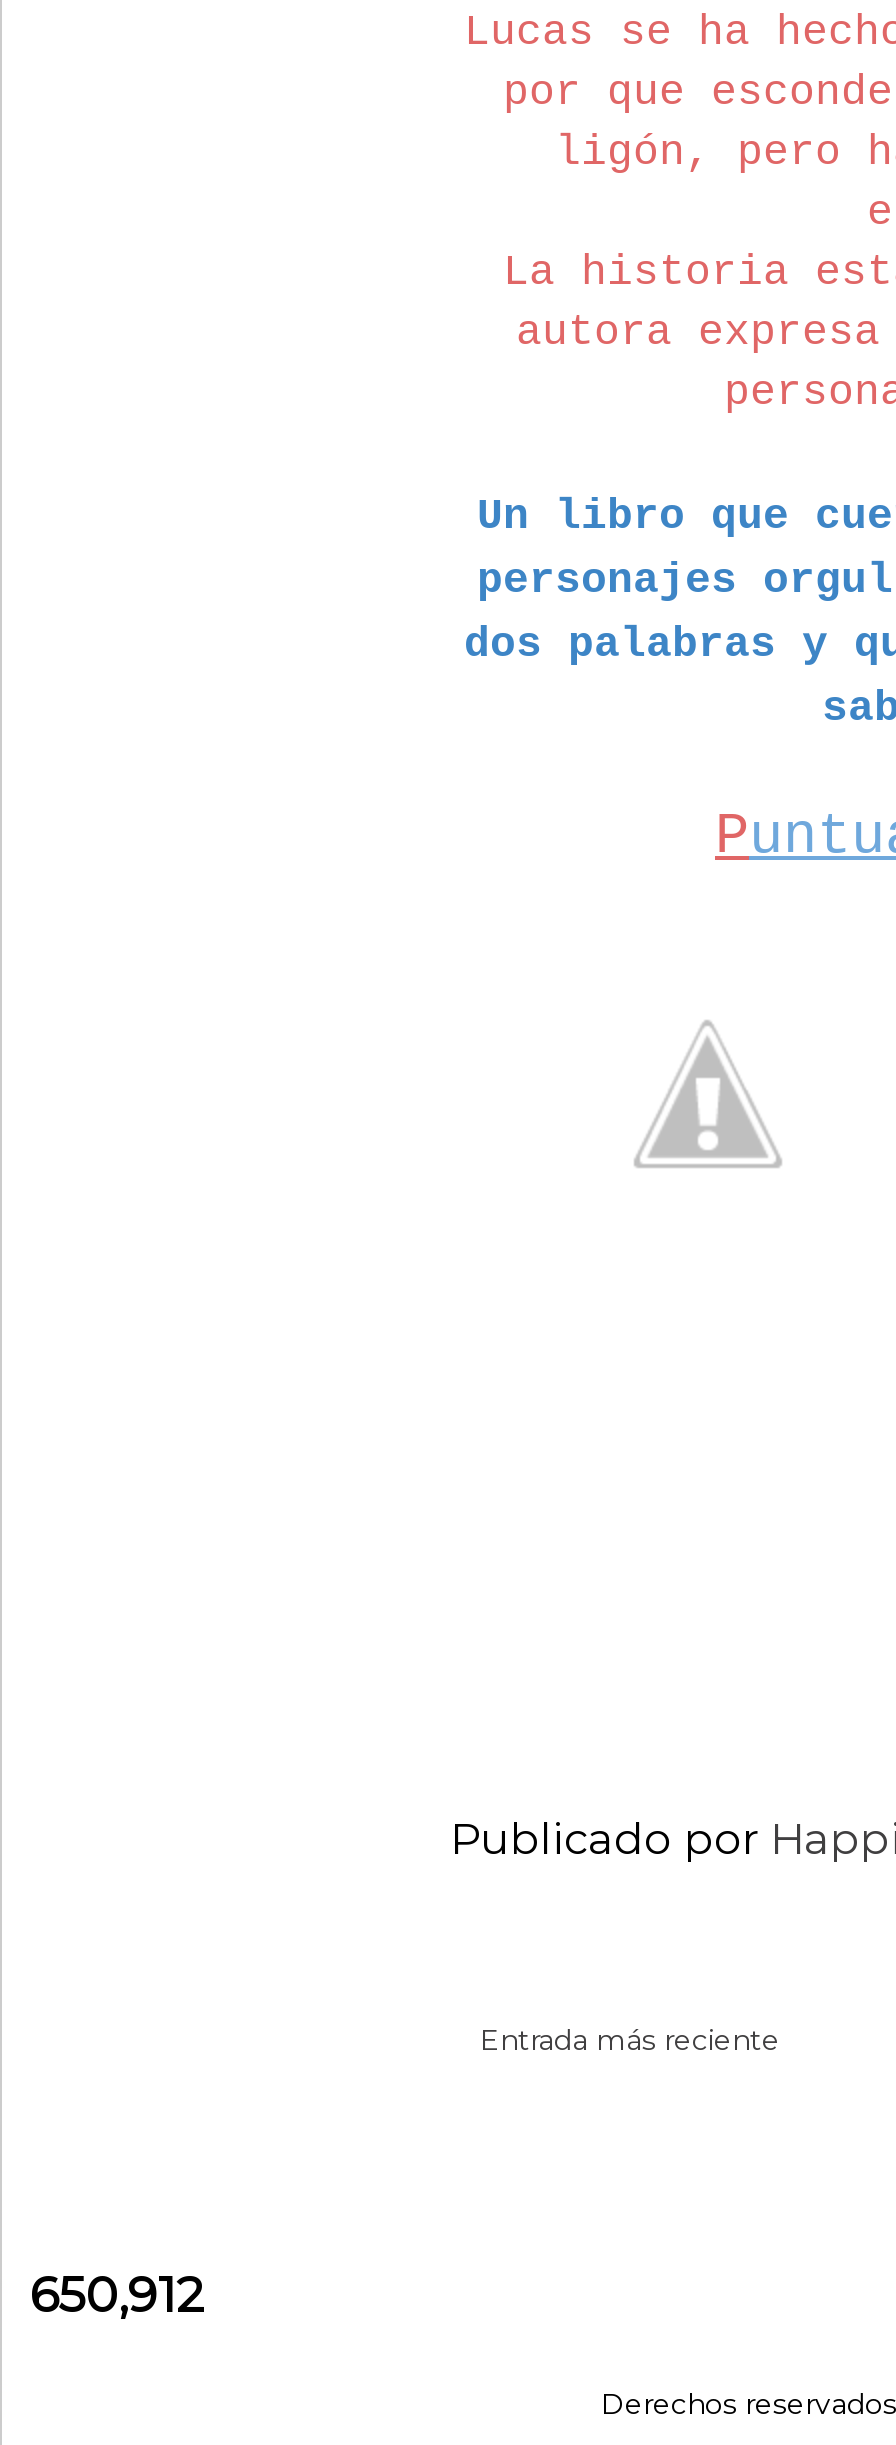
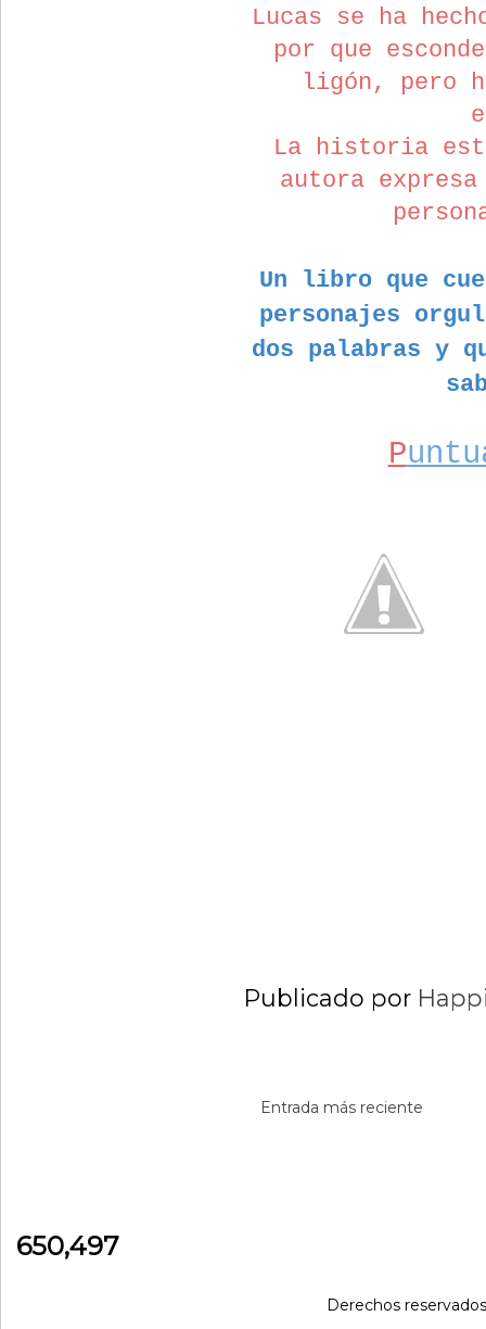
[30,2266,204,2324] 650,912 -> [16,1230,119,1261] 650,497

